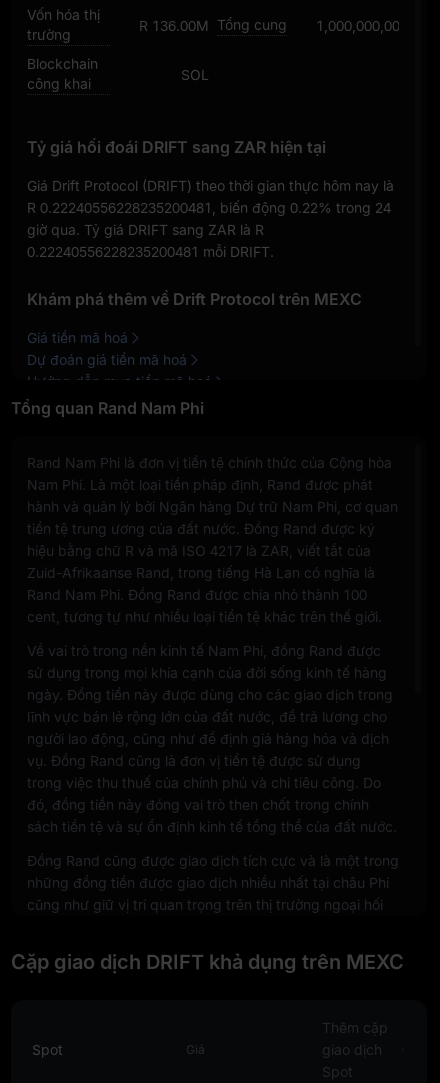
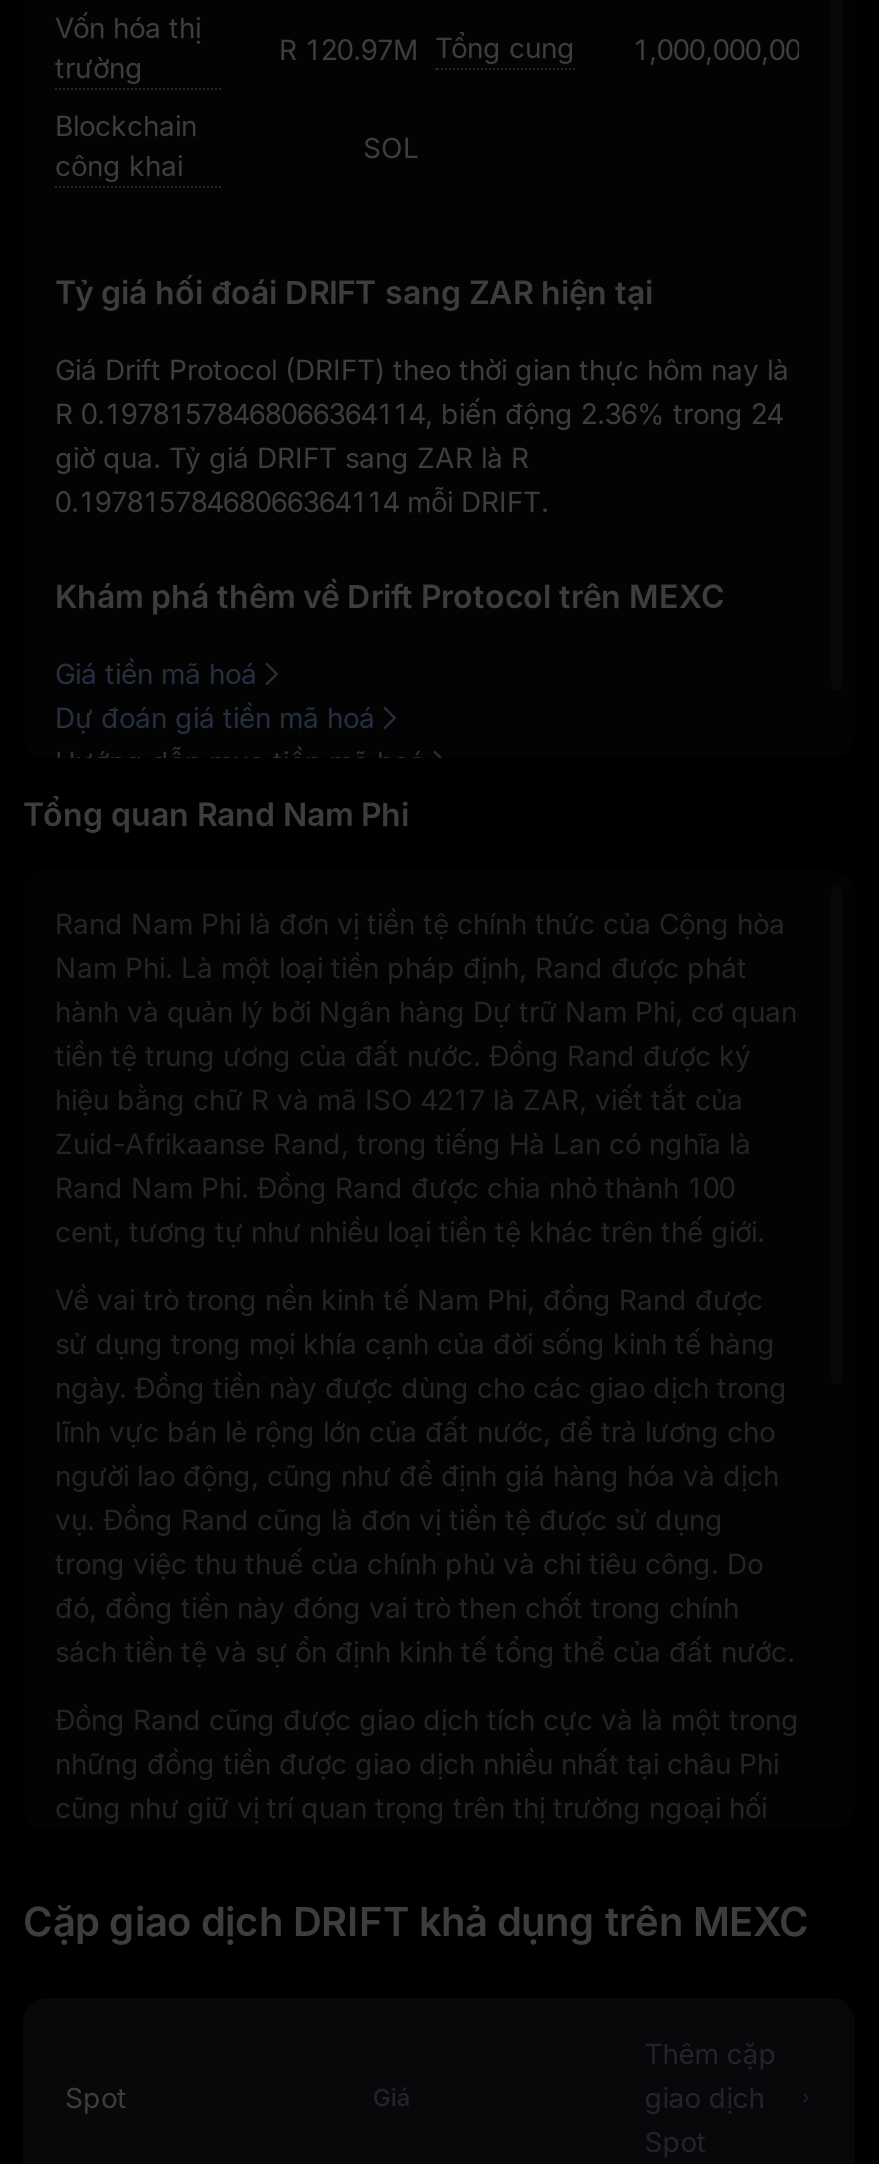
[139,16,287,34] R 136.00M Tổng cung -> [279,31,575,66] R 120.97M Tổng cung
[27,199,391,216] R 0.22240556228235200481, biến động 0.22% trong 24 -> [55,397,783,431] R 0.19781578468066364114, biến động 2.36% trong 24
[27,243,274,260] 0.22240556228235200481 mỗi DRIFT. -> [55,485,549,519] 0.19781578468066364114 mỗi DRIFT.

